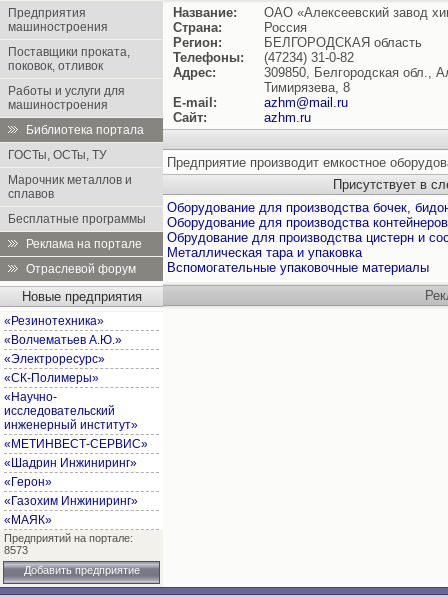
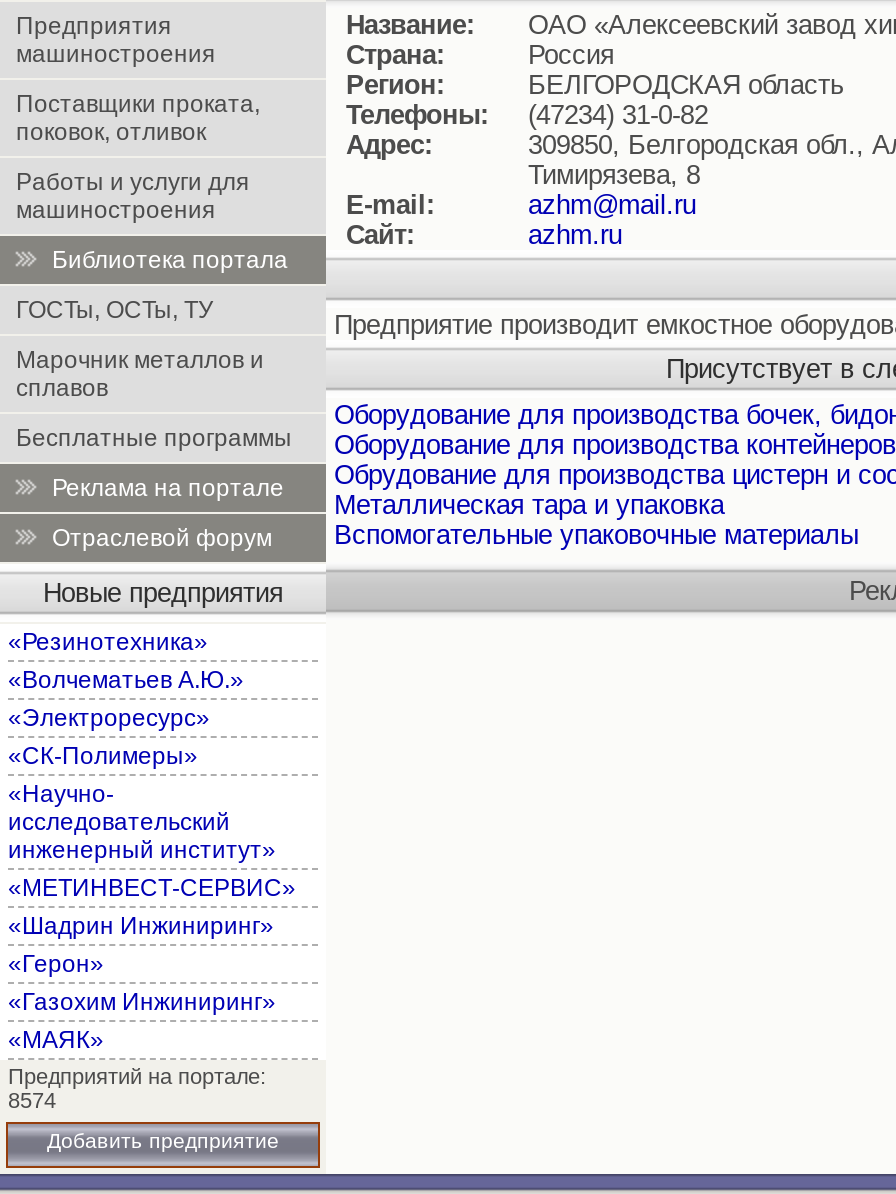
[4,544,28,556] 8573 -> [8,1088,56,1112] 8574

